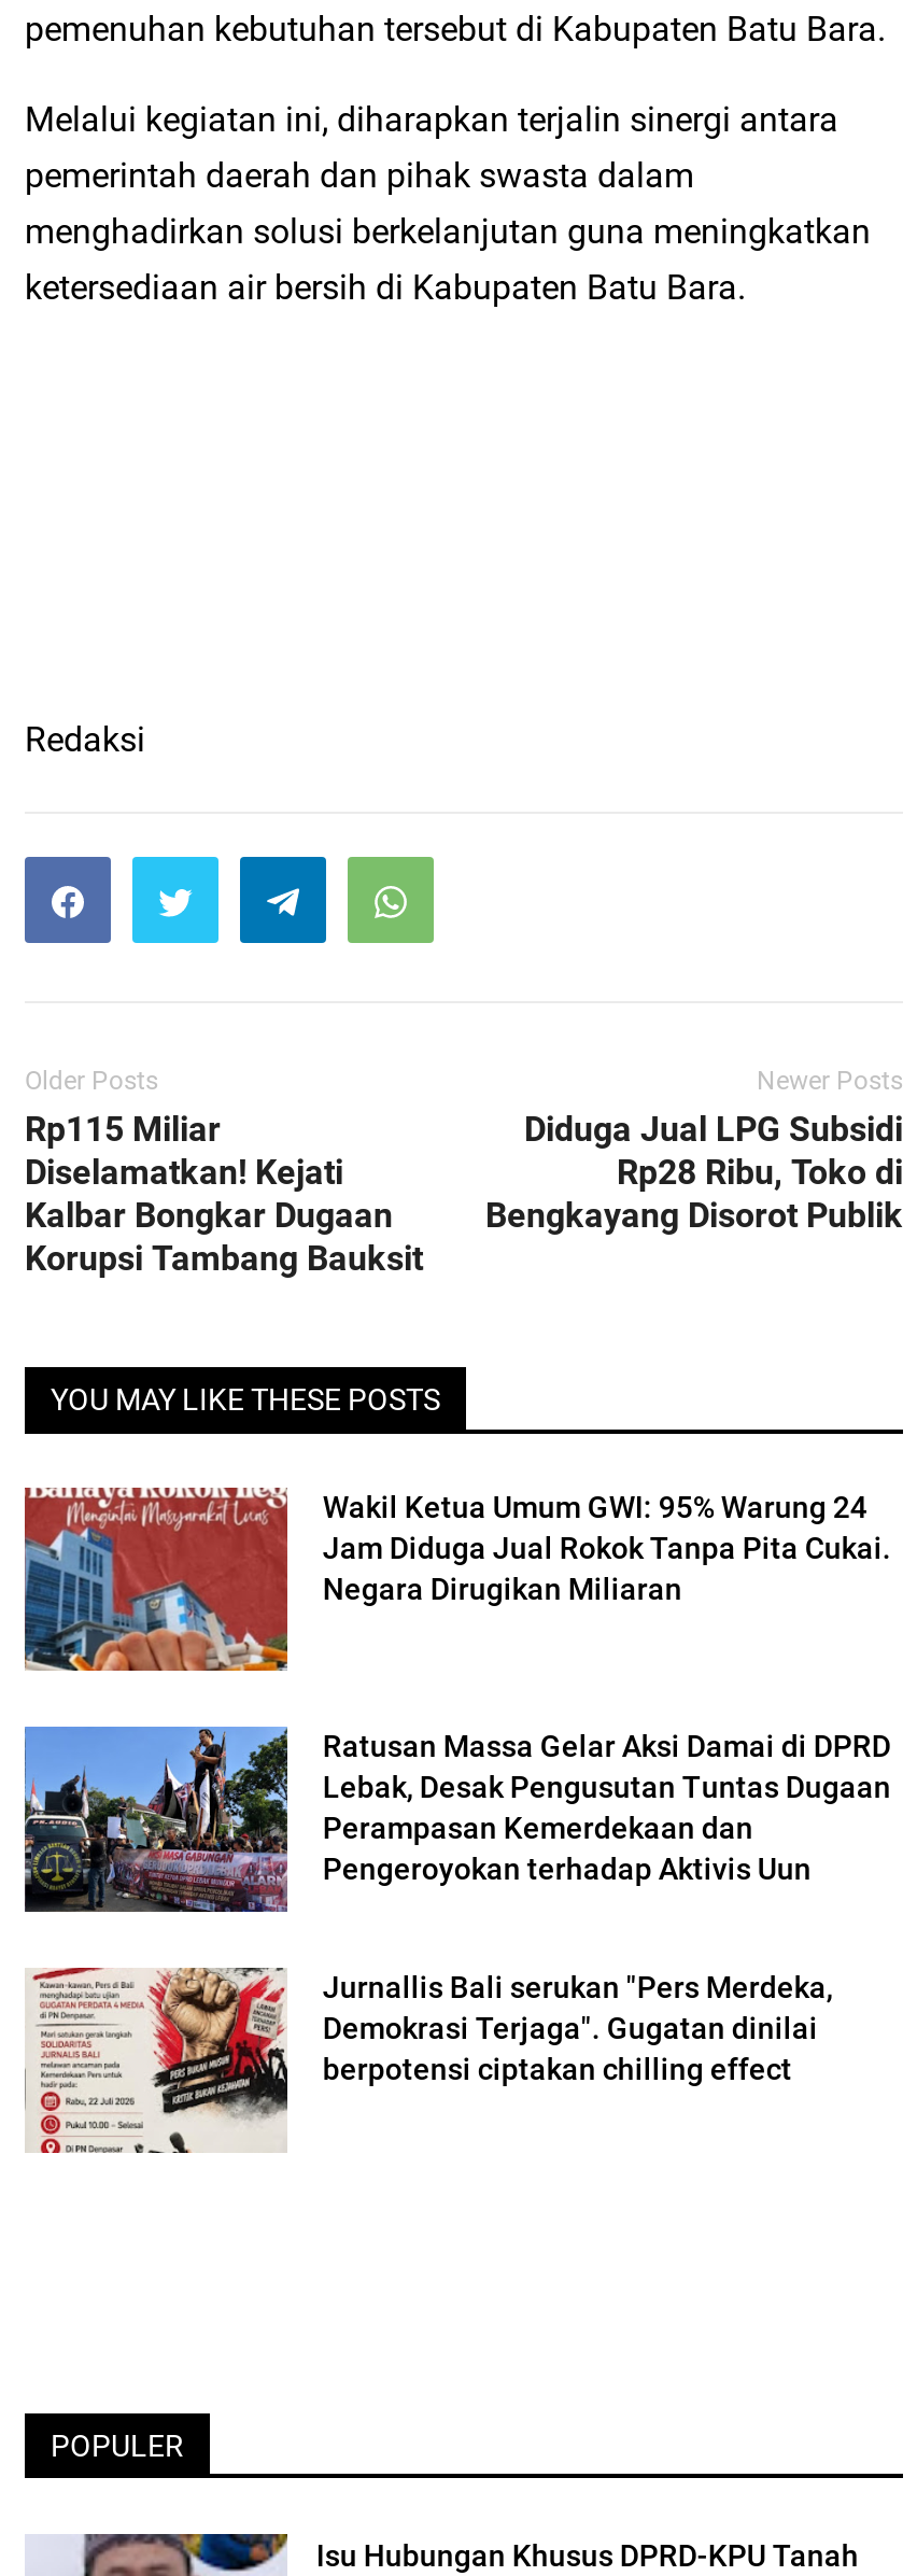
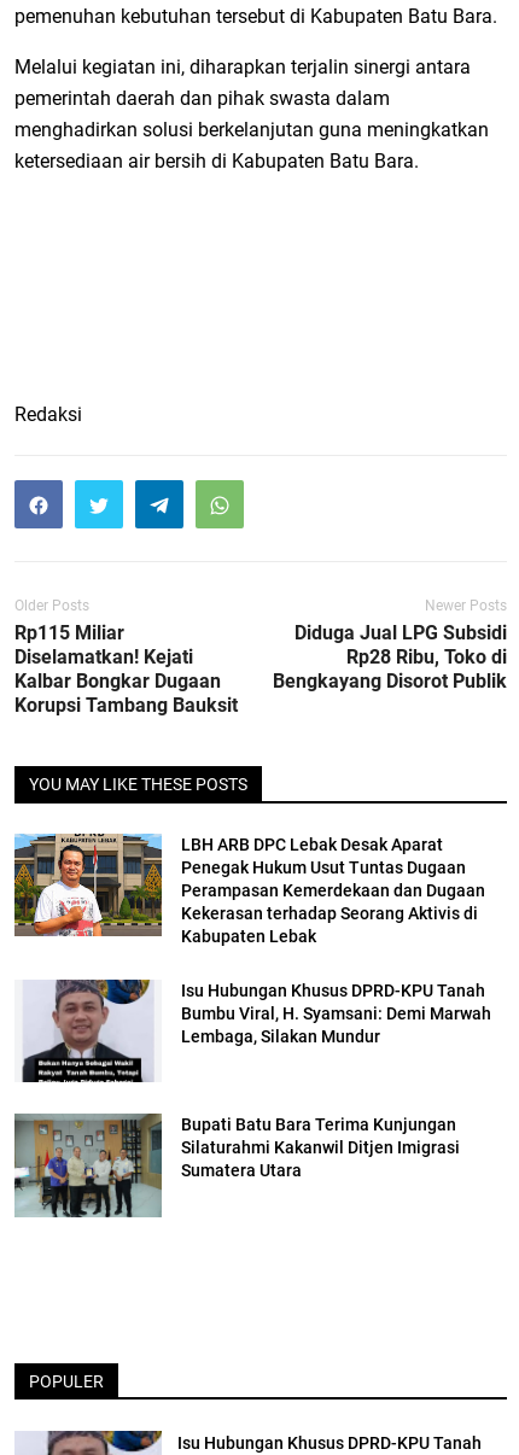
[23,1486,891,1673] [image] | Wakil Ketua Umum GWI: 95% Warung 24 | Jam Diduga Jual Rokok Tanpa Pita Cukai. | Negara Dirugikan Miliaran -> [13,834,486,946] [image] | LBH ARB DPC Lebak Desak Aparat | Penegak Hukum Usut Tuntas Dugaan | Perampasan Kemerdekaan dan Dugaan | Kekerasan terhadap Seorang Aktivis di | Kabupaten Lebak
[23,1725,891,1914] [image] | Ratusan Massa Gelar Aksi Damai di DPRD | Lebak, Desak Pengusutan Tuntas Dugaan | Perampasan Kemerdekaan dan | Pengeroyokan terhadap Aktivis Uun -> [14,978,492,1083] [image] | Isu Hubungan Khusus DPRD-KPU Tanah | Bumbu Viral, H. Syamsani: Demi Marwah | Lembaga, Silakan Mundur
[27,1966,833,2153] [image] | Jurnallis Bali serukan "Pers Merdeka, | Demokrasi Terjaga". Gugatan dinilai | berpotensi ciptakan chilling effect -> [13,1114,460,1219] [image] | Bupati Batu Bara Terima Kunjungan | Silaturahmi Kakanwil Ditjen Imigrasi | Sumatera Utara

